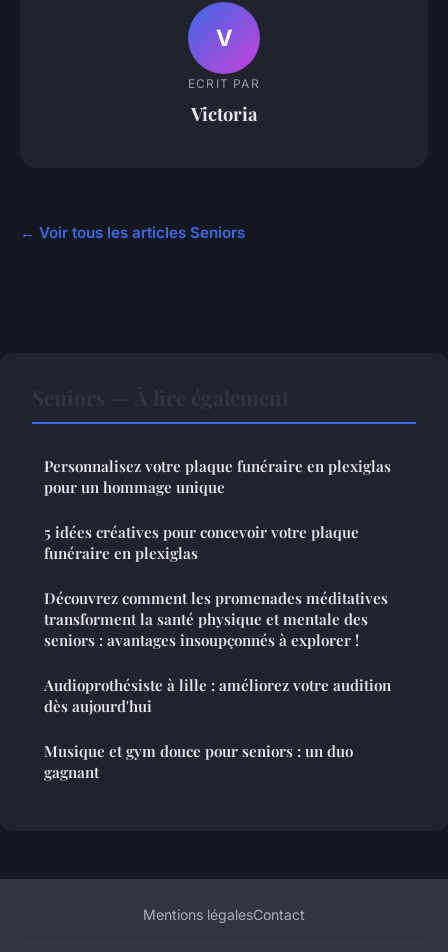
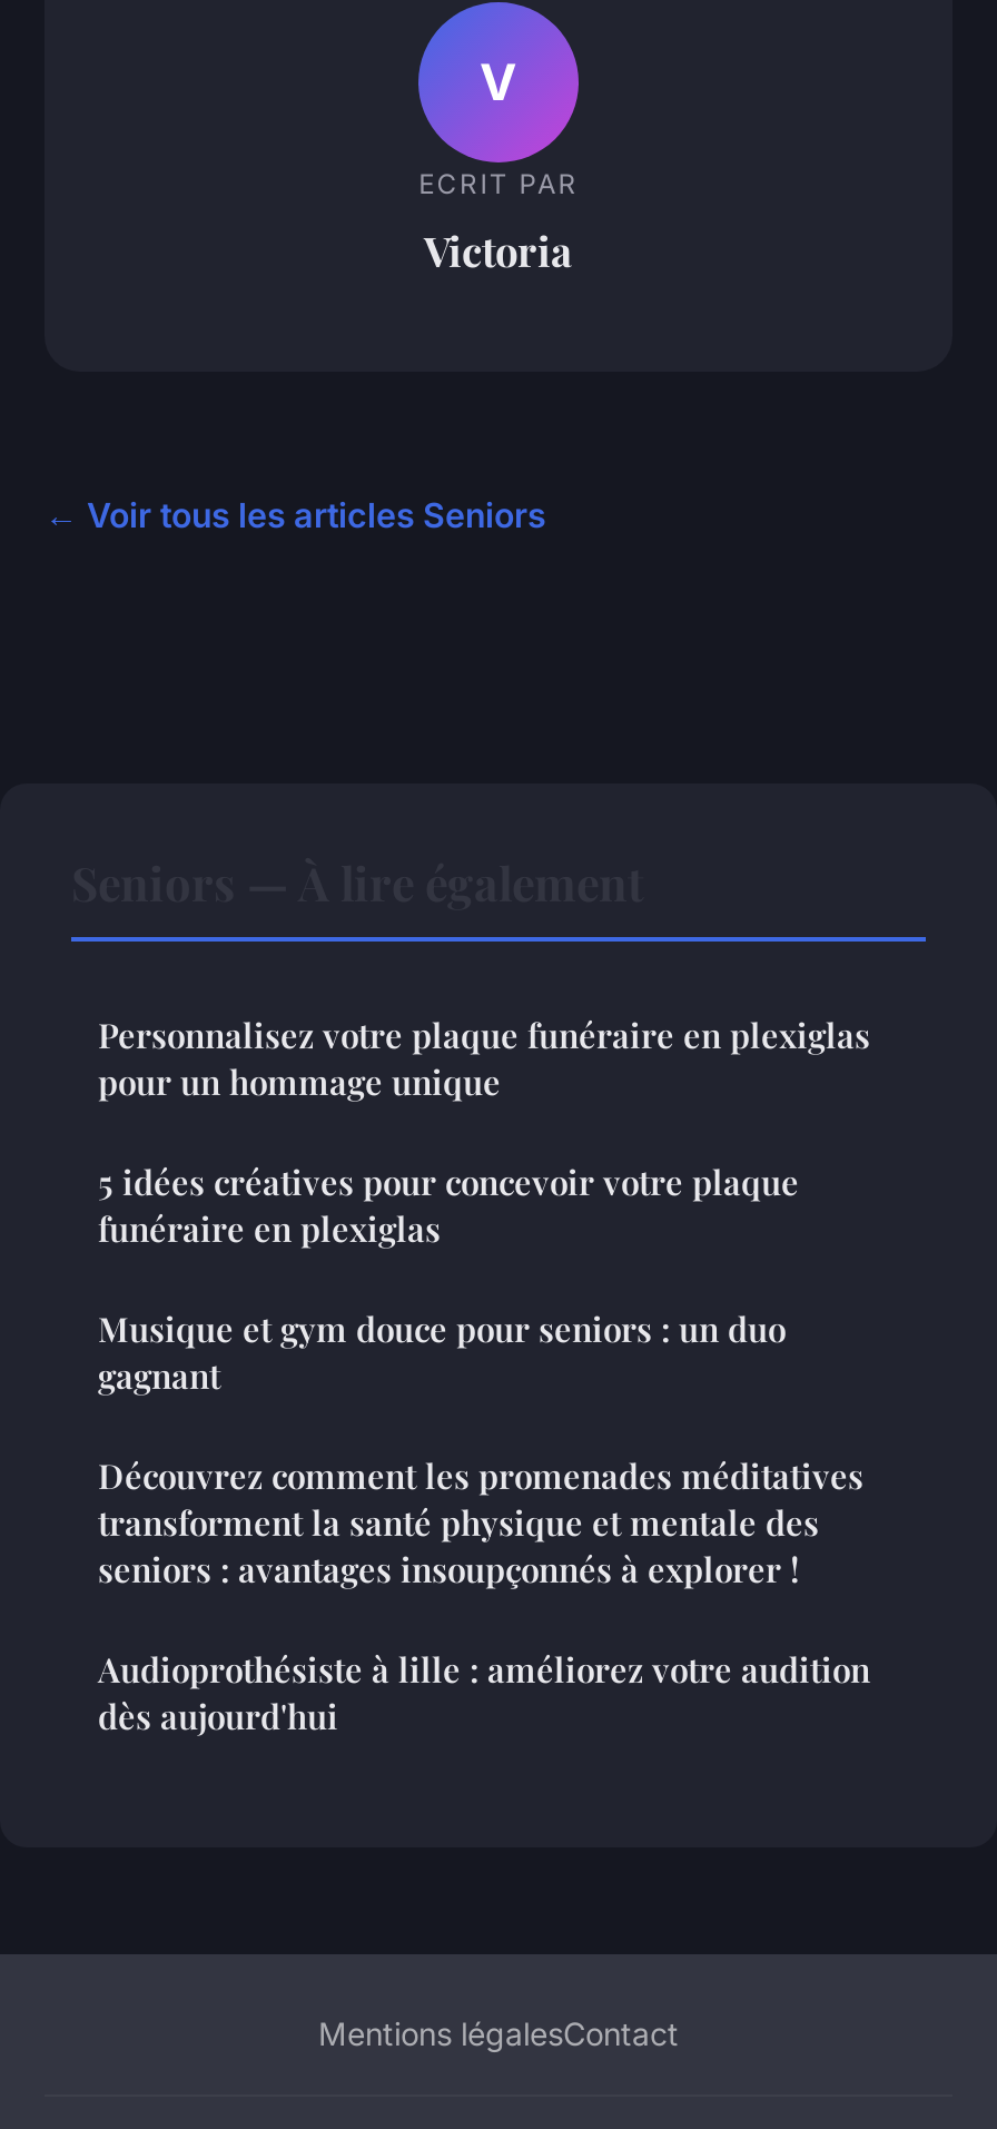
moved [44,588,391,716] -> [98,1453,870,1738]: Découvrez comment les promenades méditatives | transforment la santé physique et mentale des | seniors : avantages insoupçonnés à explorer ! | Audioprothésiste à lille : améliorez votre audition | dès aujourd'hui
moved [44,741,353,782] -> [98,1306,786,1397]: Musique et gym douce pour seniors : un duo | gagnant

